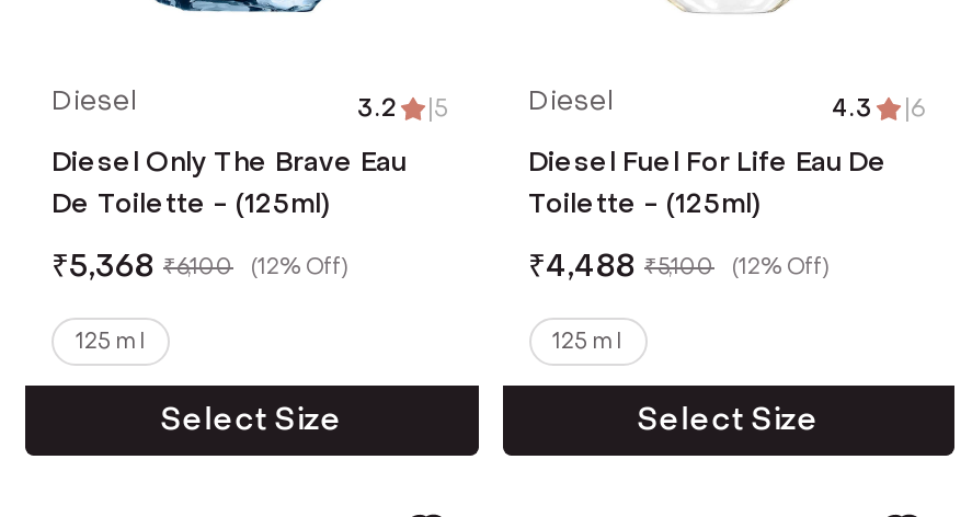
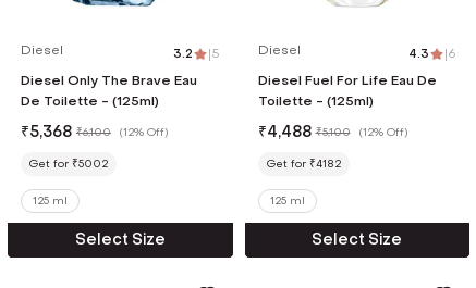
none -> [29,156,108,171] Get for ₹5002
none -> [266,156,340,171] Get for ₹4182

